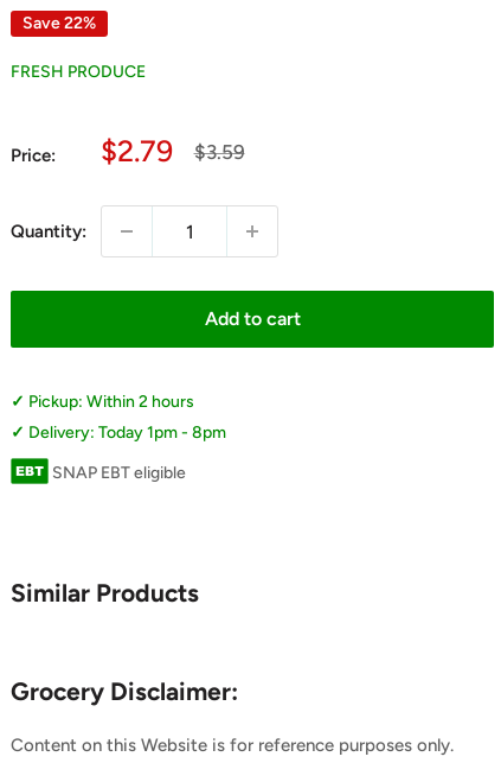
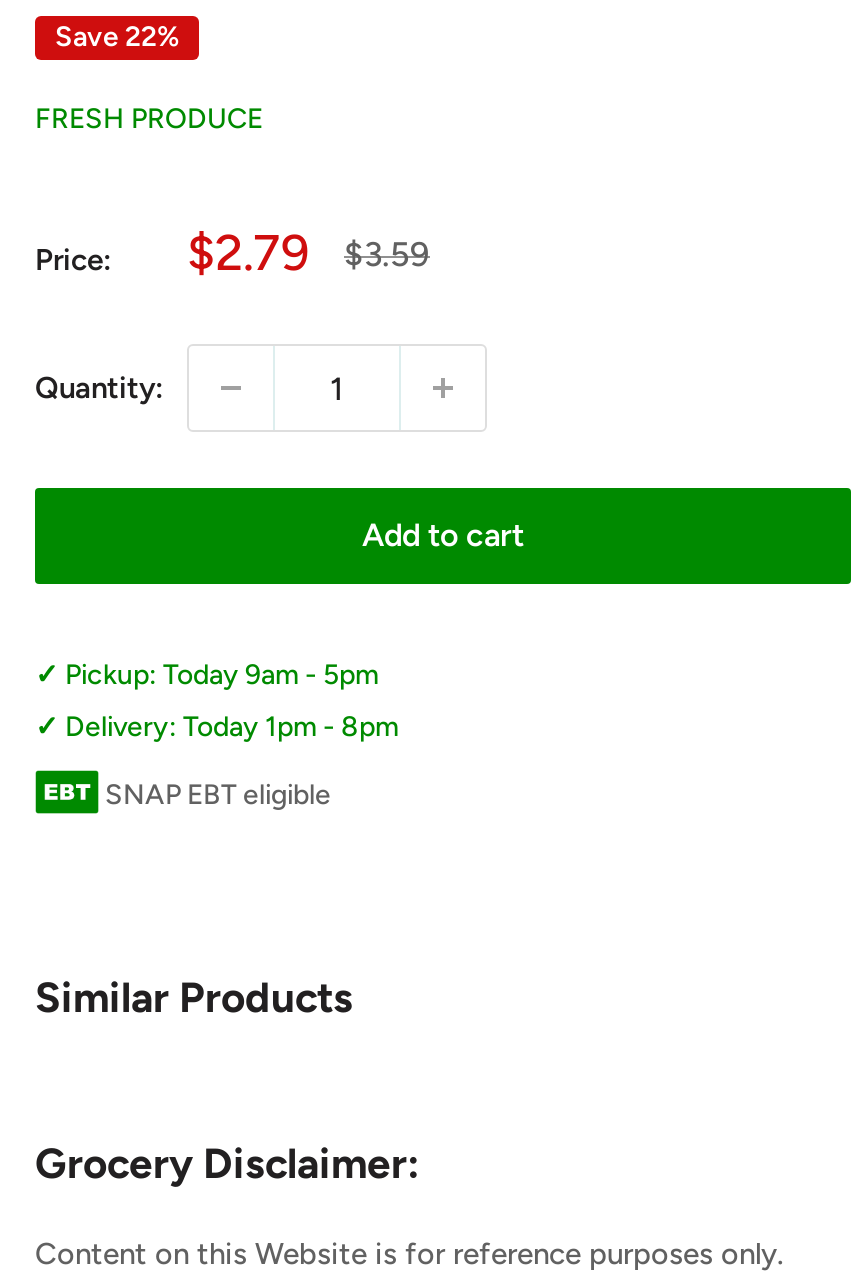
[28,392,194,412] Pickup: Within 2 hours -> [65,658,379,692] Pickup: Today 9am - 5pm

